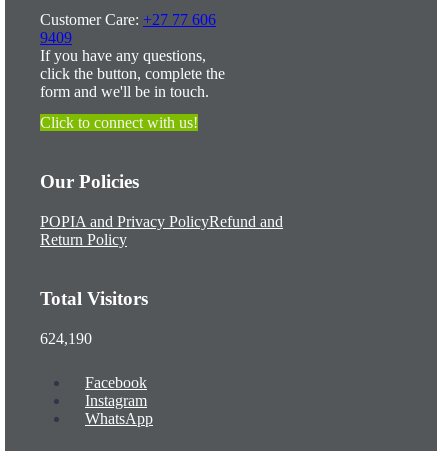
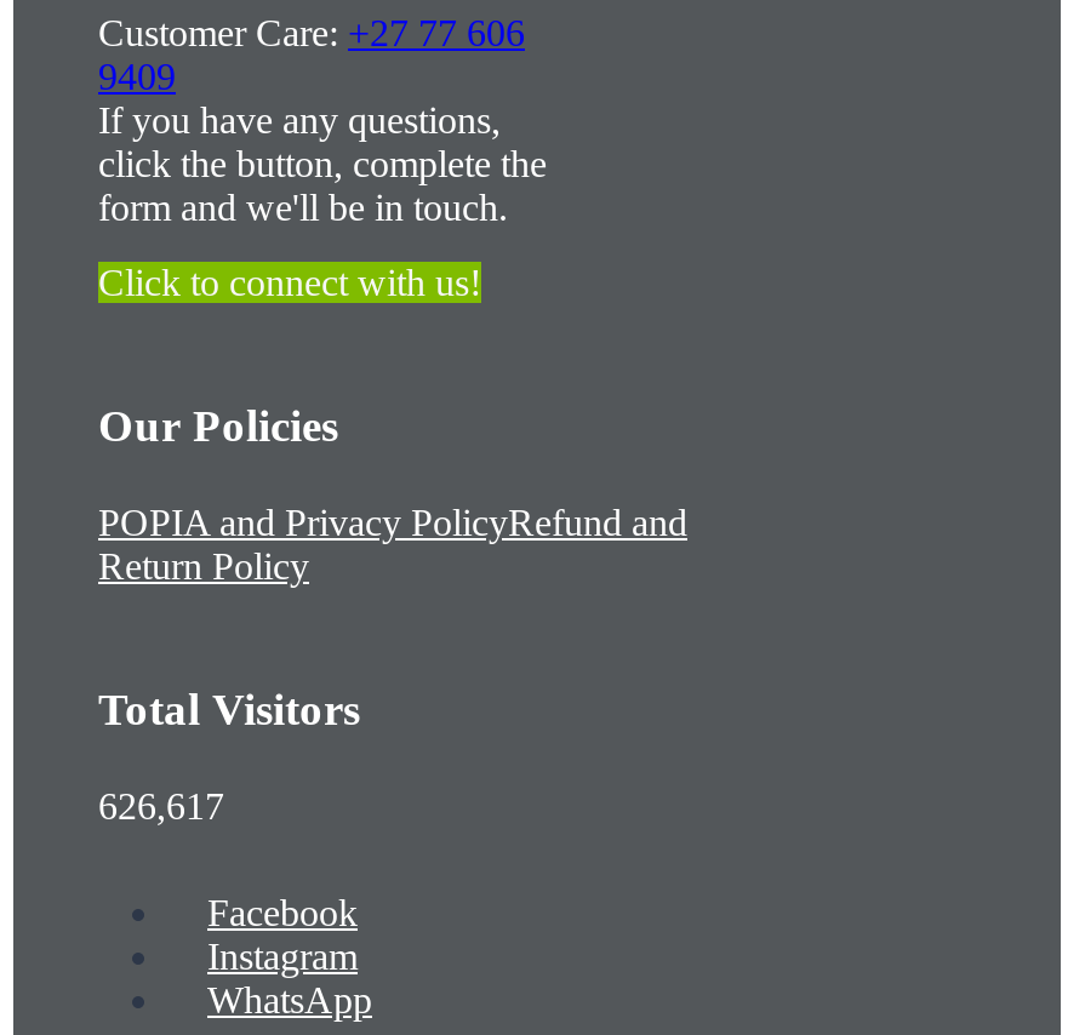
[40,330,92,347] 624,190 -> [98,784,224,826] 626,617

